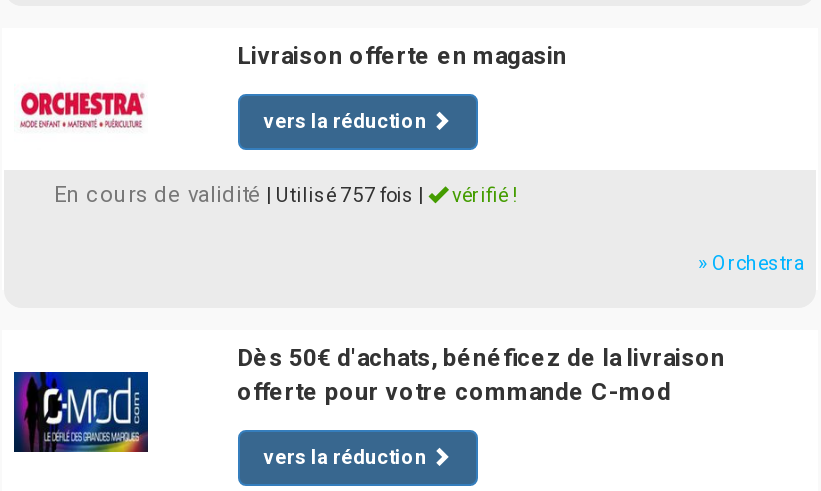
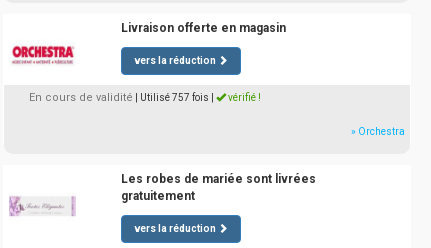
[237,344,725,406] Dès 50€ d'achats, bénéficez de la livraison | offerte pour votre commande C-mod -> [120,172,315,203] Les robes de mariée sont livrées | gratuitement
[12,370,150,454] [image] -> [9,186,76,226] [image]

